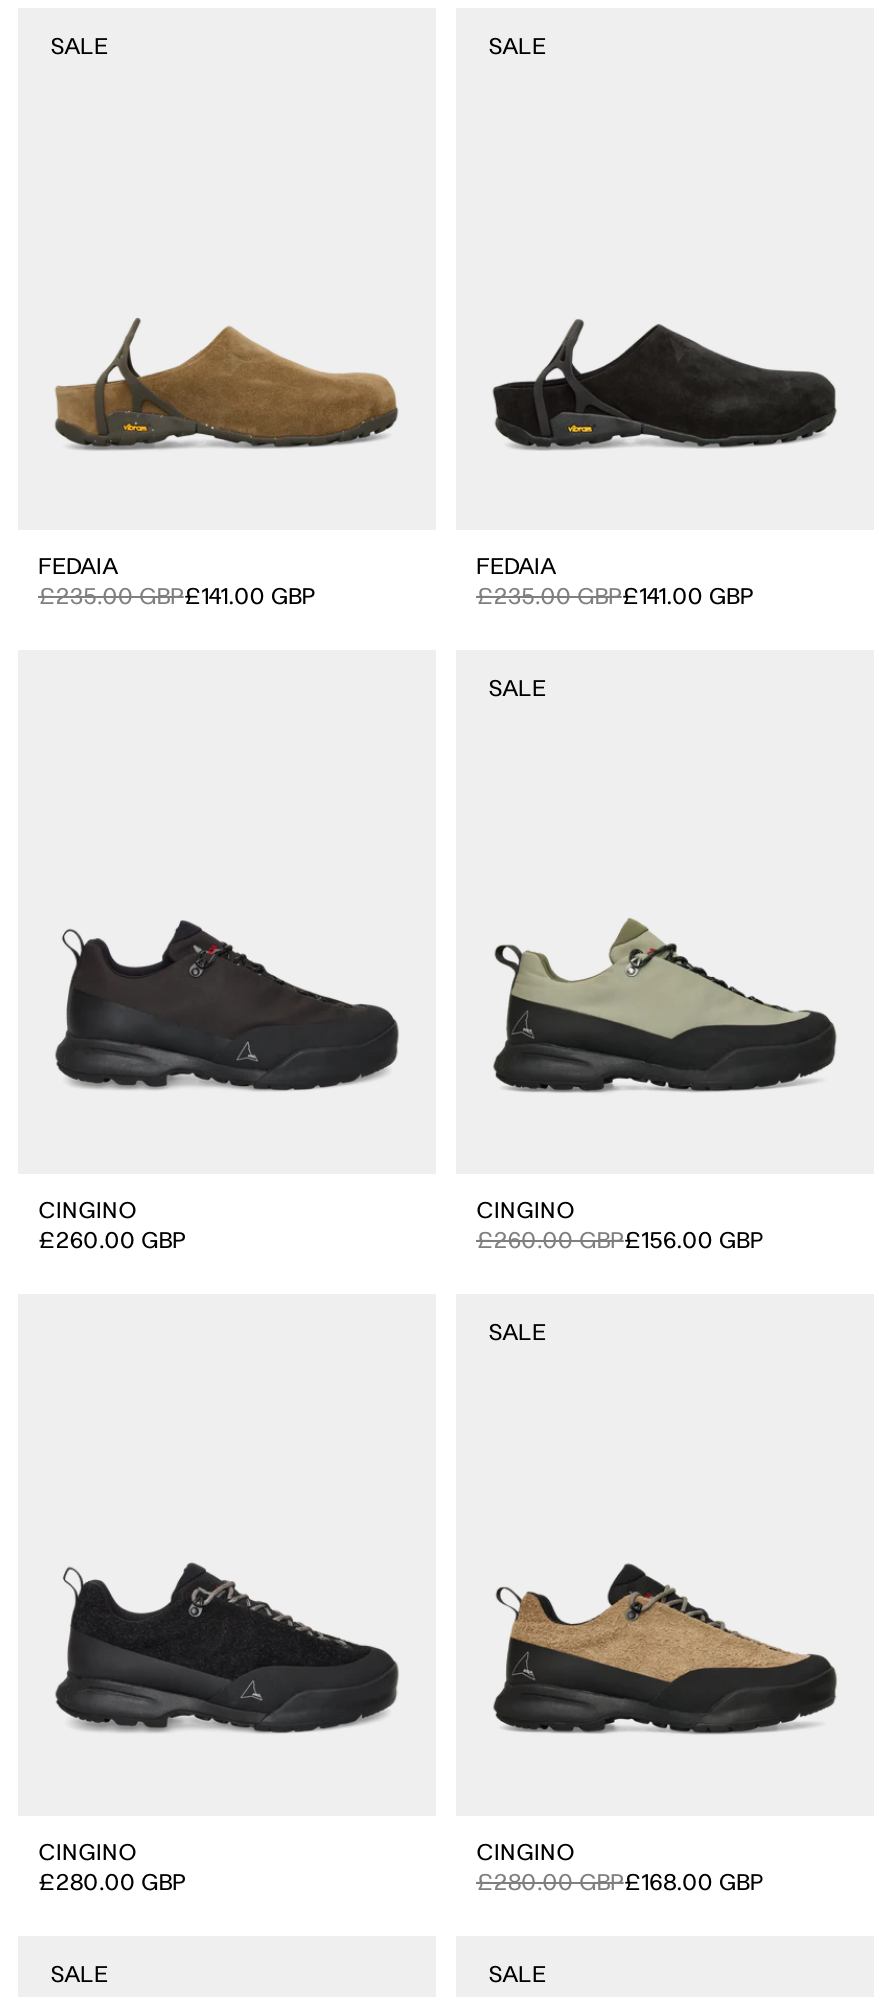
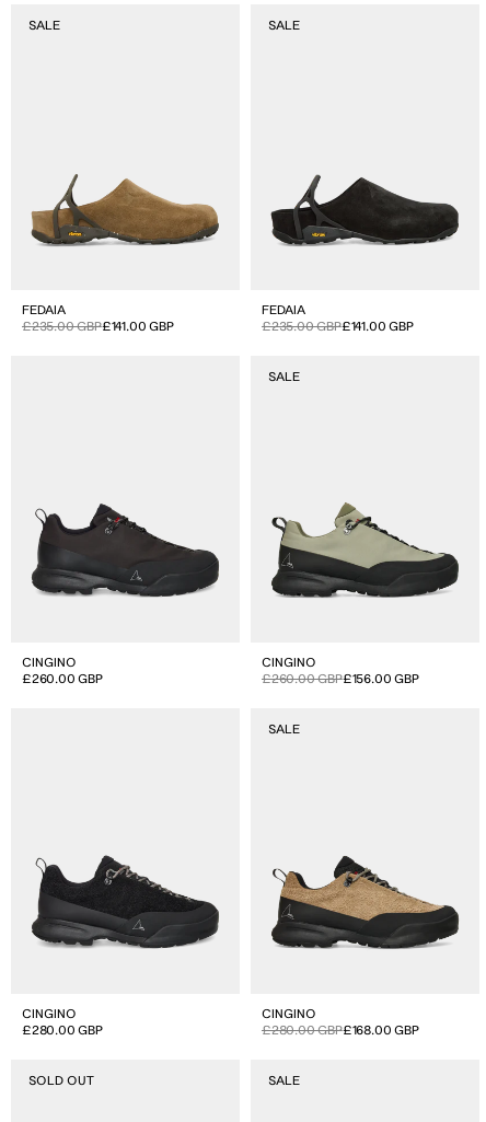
[50,1960,108,1986] SALE -> [28,1073,94,1087] SOLD OUT

